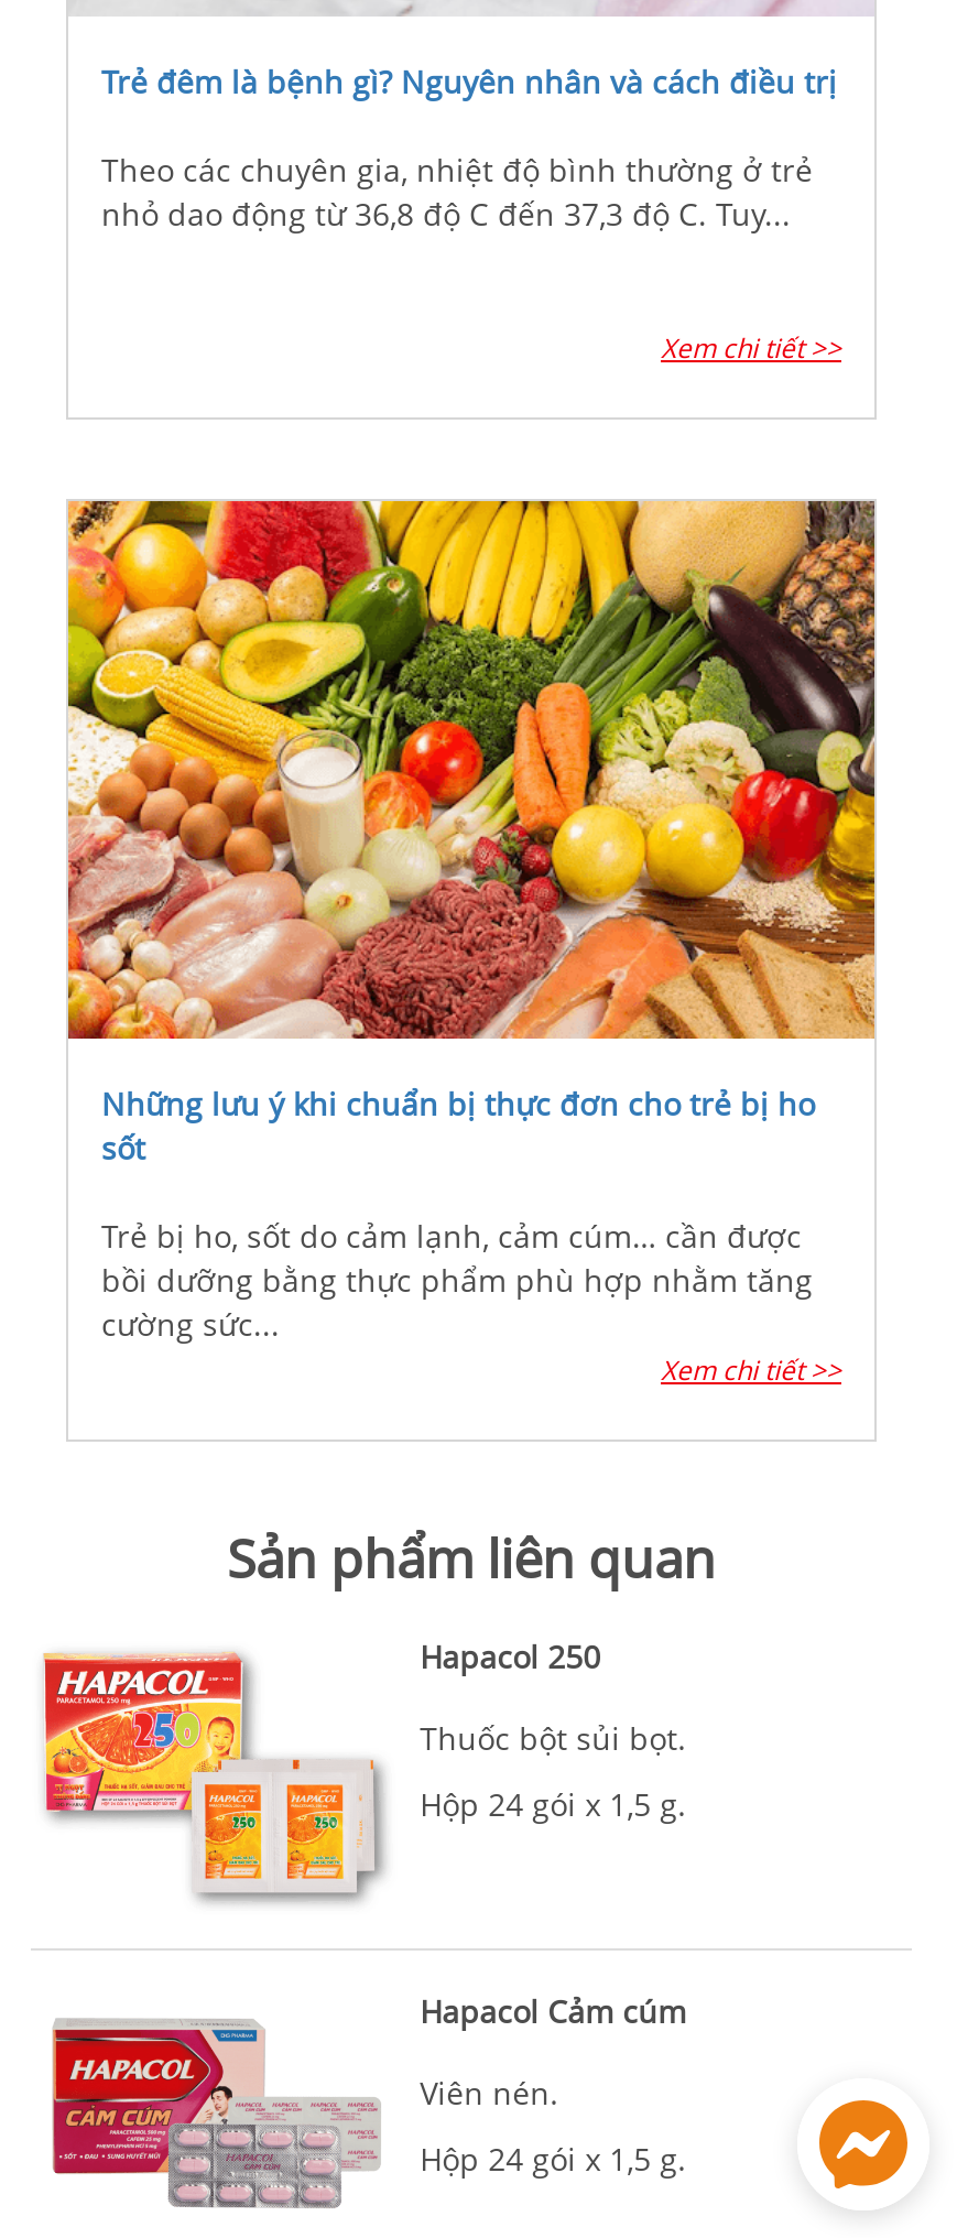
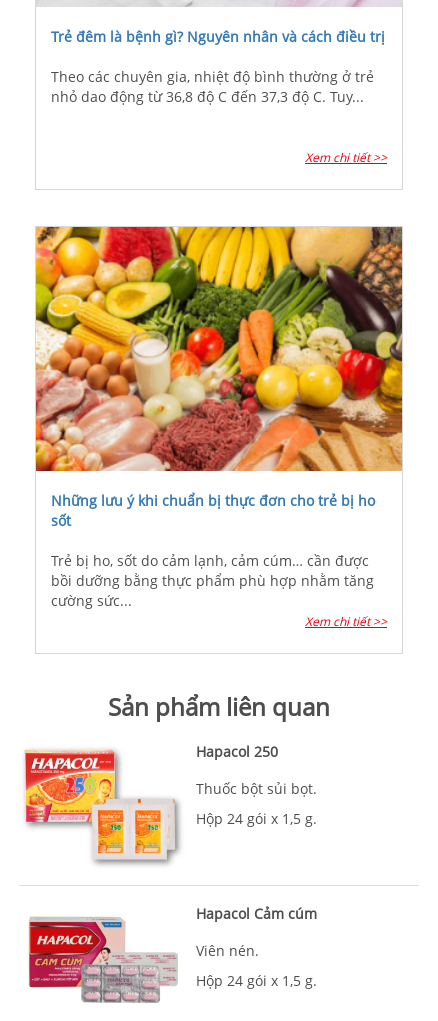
[817,2097,910,2190] [image] -> none

